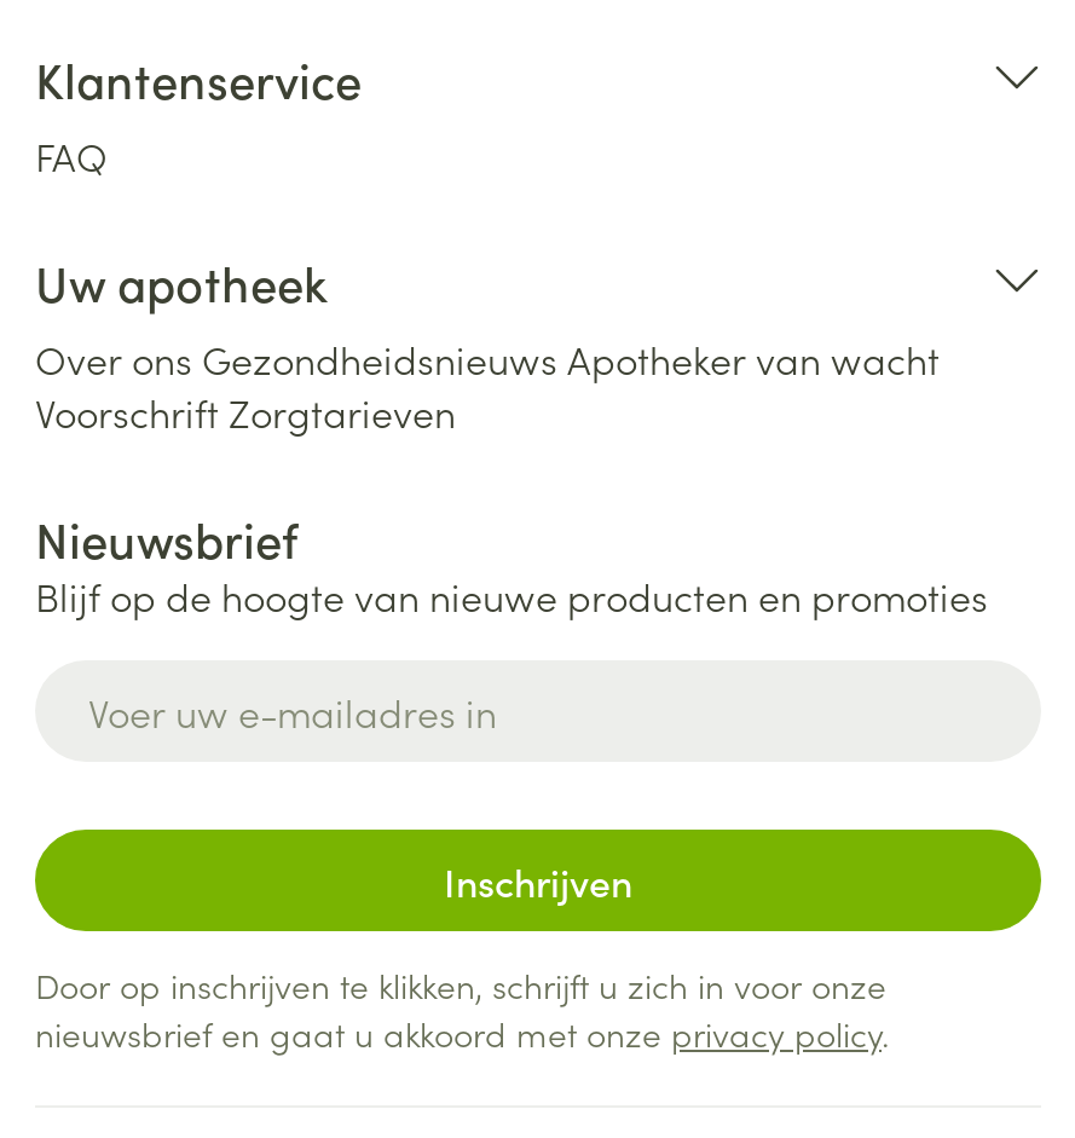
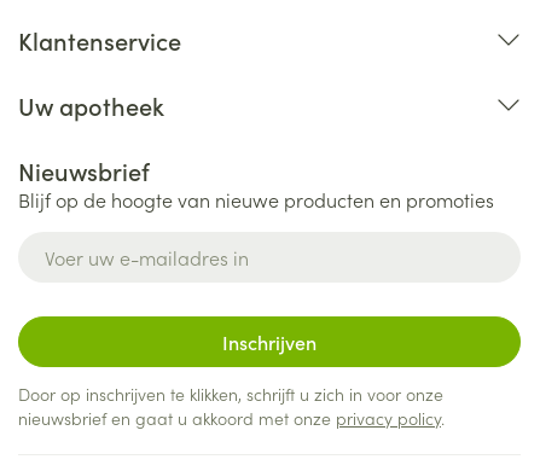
[35,128,108,181] FAQ -> none
[35,331,940,438] Over ons Gezondheidsnieuws Apotheker van wacht | Voorschrift Zorgtarieven -> none

